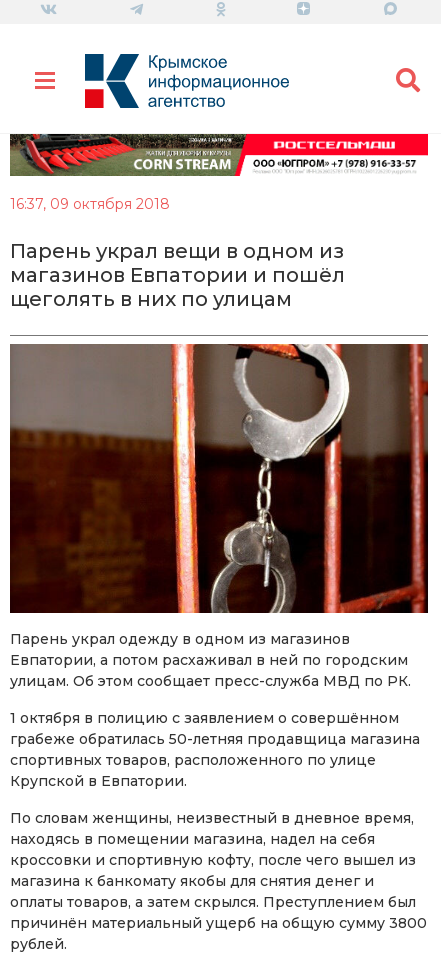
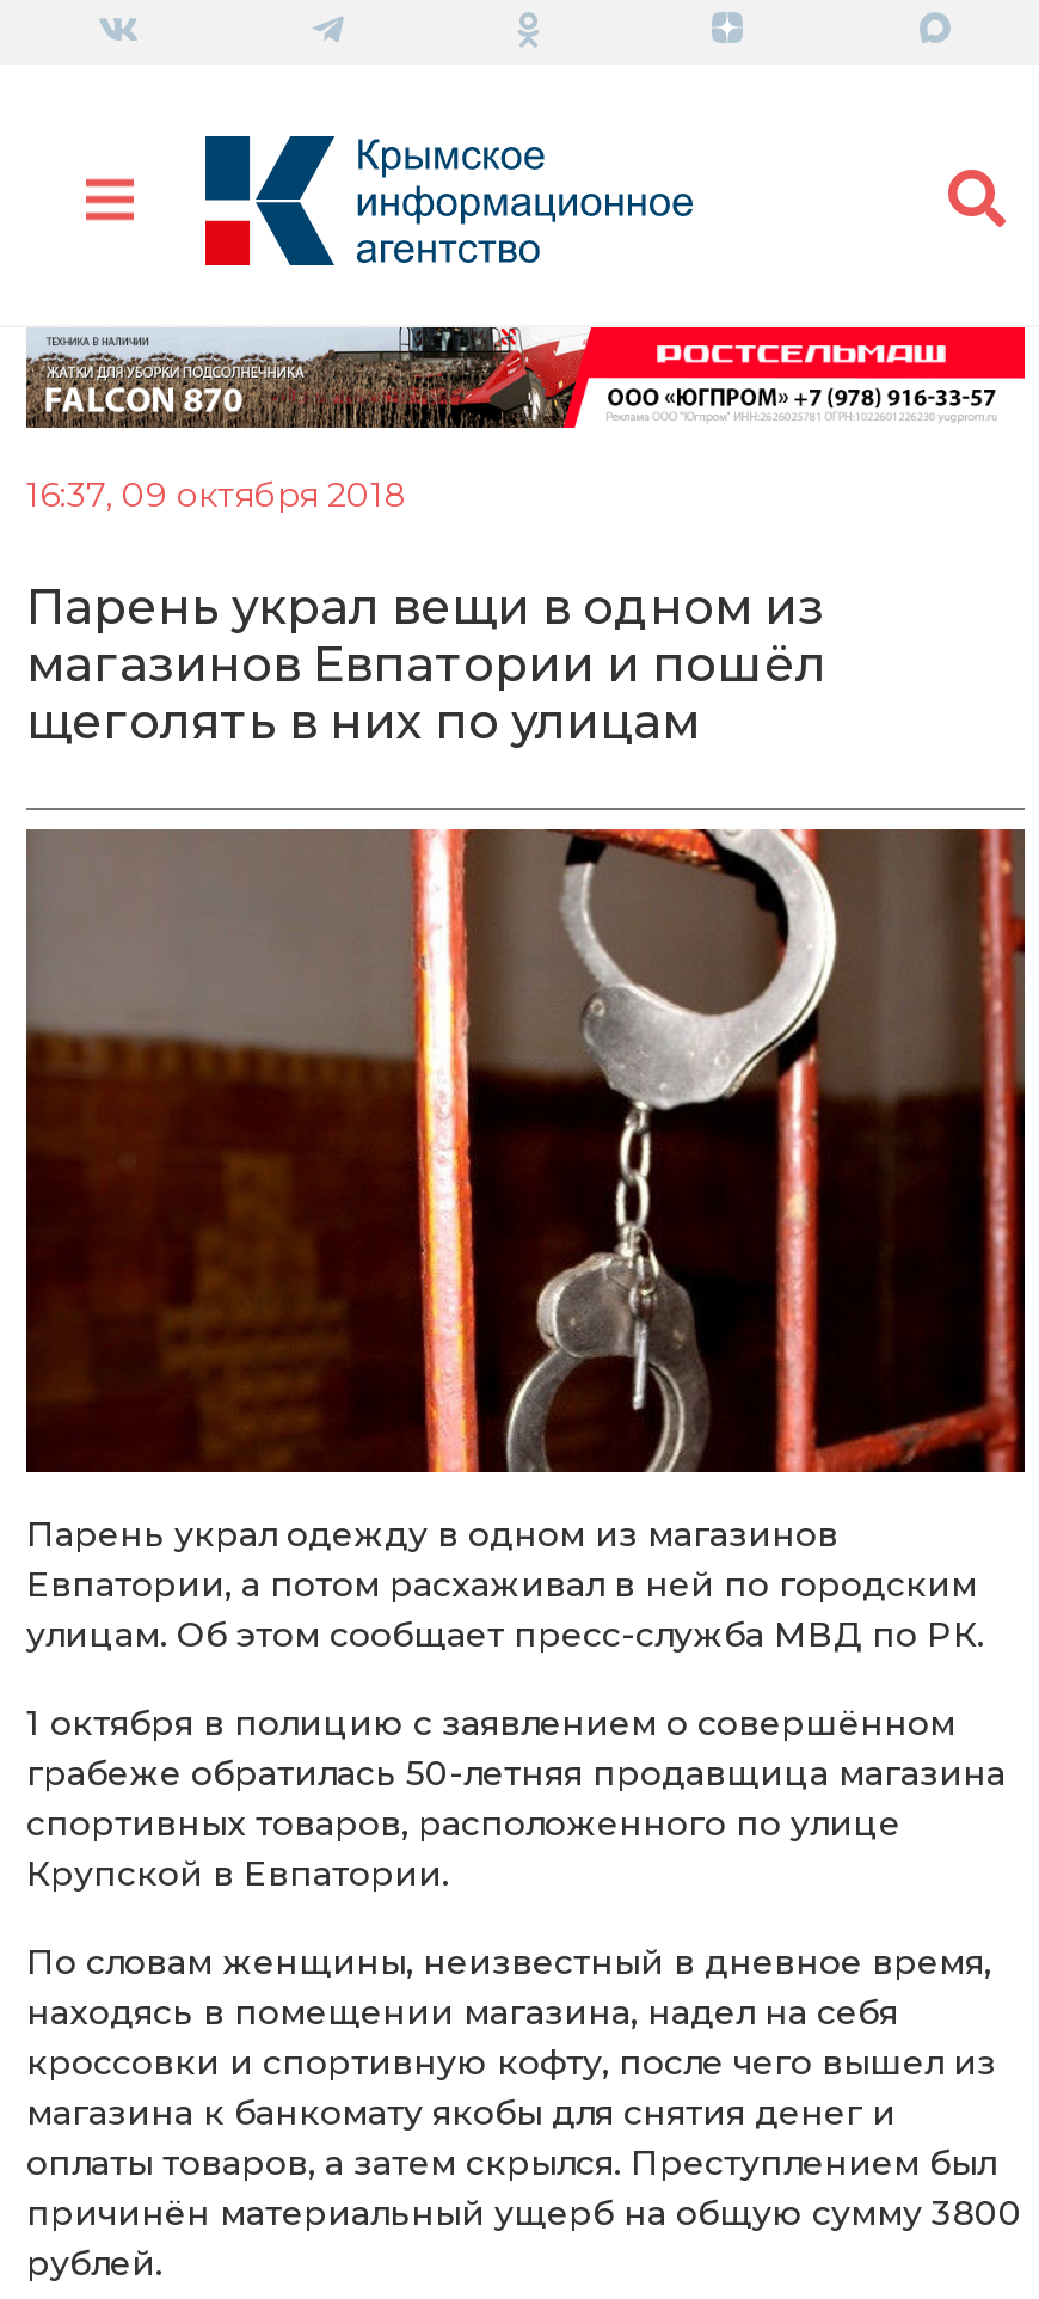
[9,133,247,176] [image] -> [26,327,592,428] [image]

